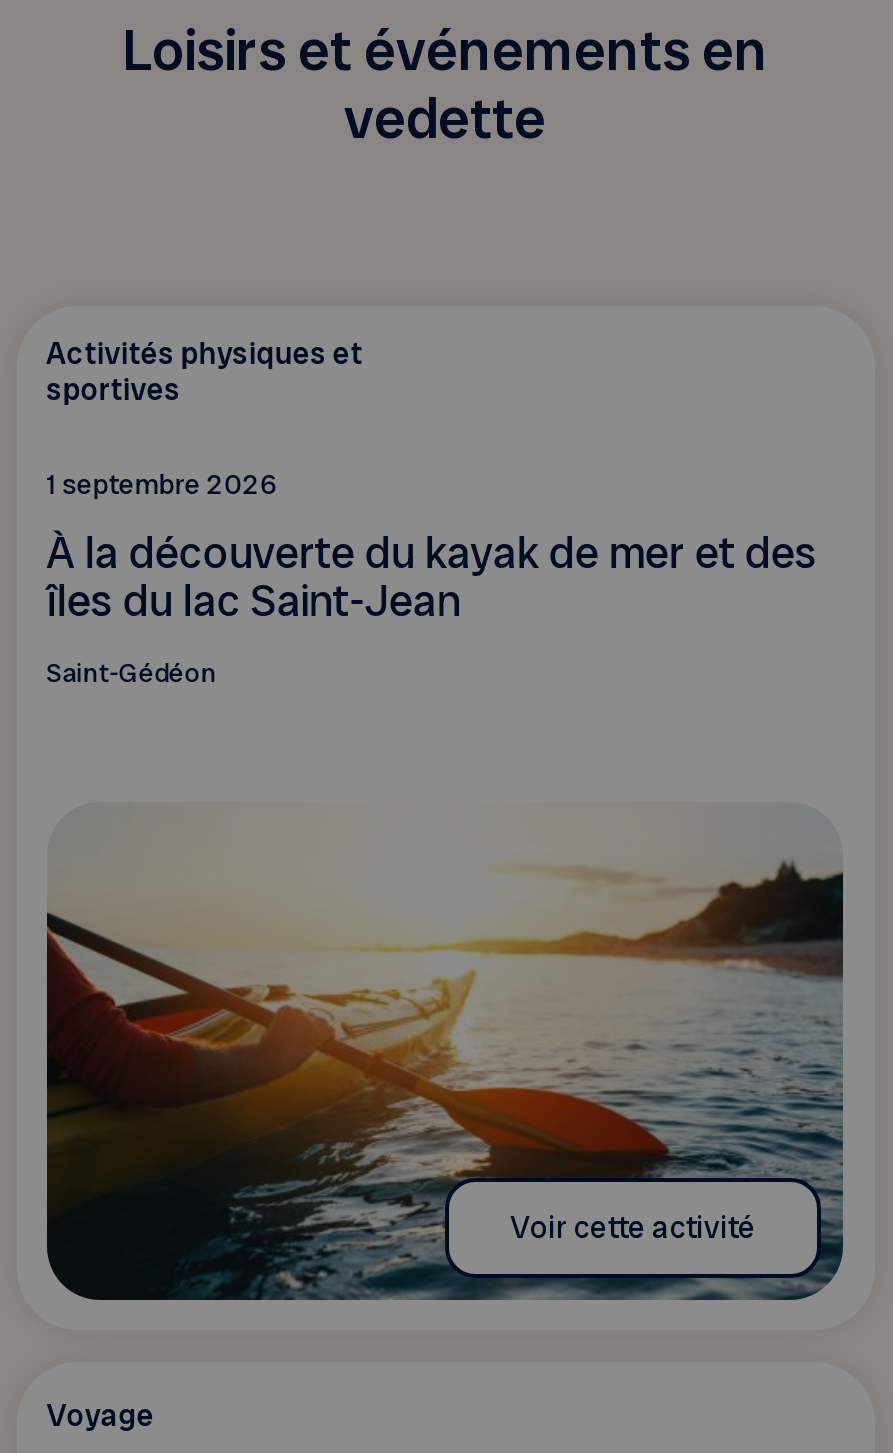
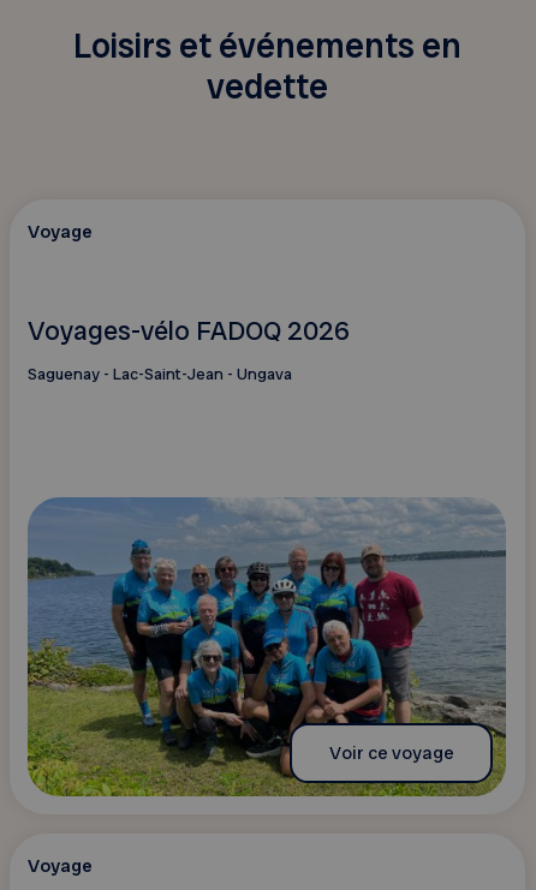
[46,334,362,410] Activités physiques et | sportives -> [27,220,92,244] Voyage
[46,467,816,689] 1 septembre 2026 | À la découverte du kayak de mer et des | îles du lac Saint-Jean | Saint-Gédéon -> [27,314,349,384] Voyages-vélo FADOQ 2026 | Saguenay - Lac-Saint-Jean - Ungava
[45,802,845,1302] [image] | Voir cette activité -> [26,496,507,798] [image] | Voir ce voyage

